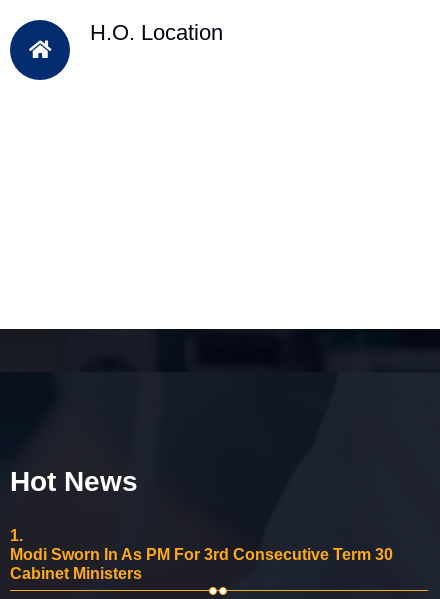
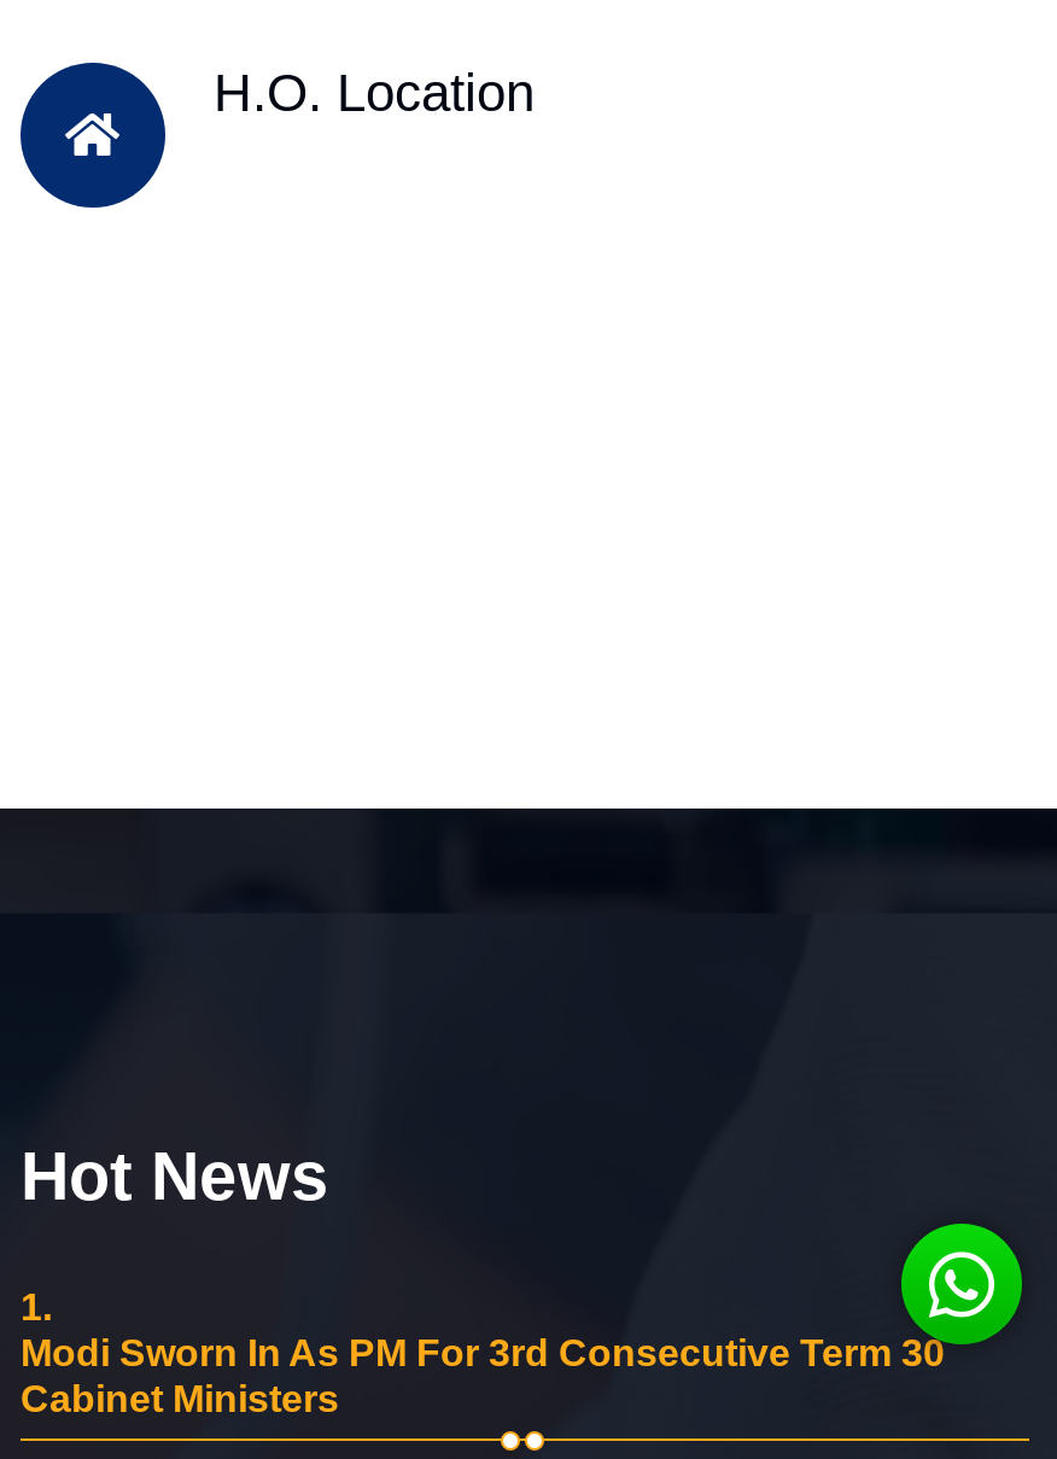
none -> [899,1221,1024,1347] [image]

